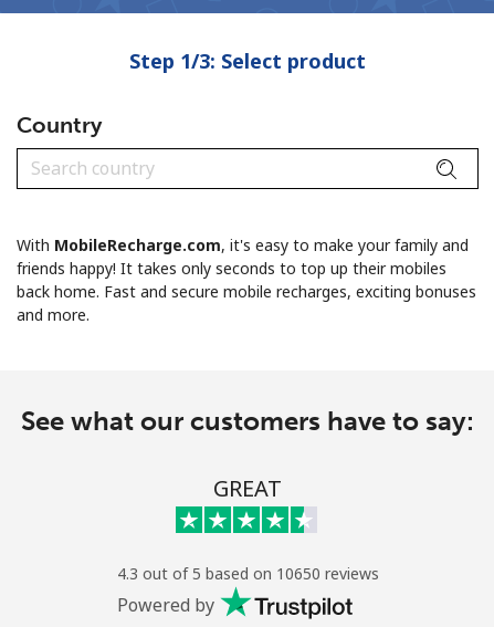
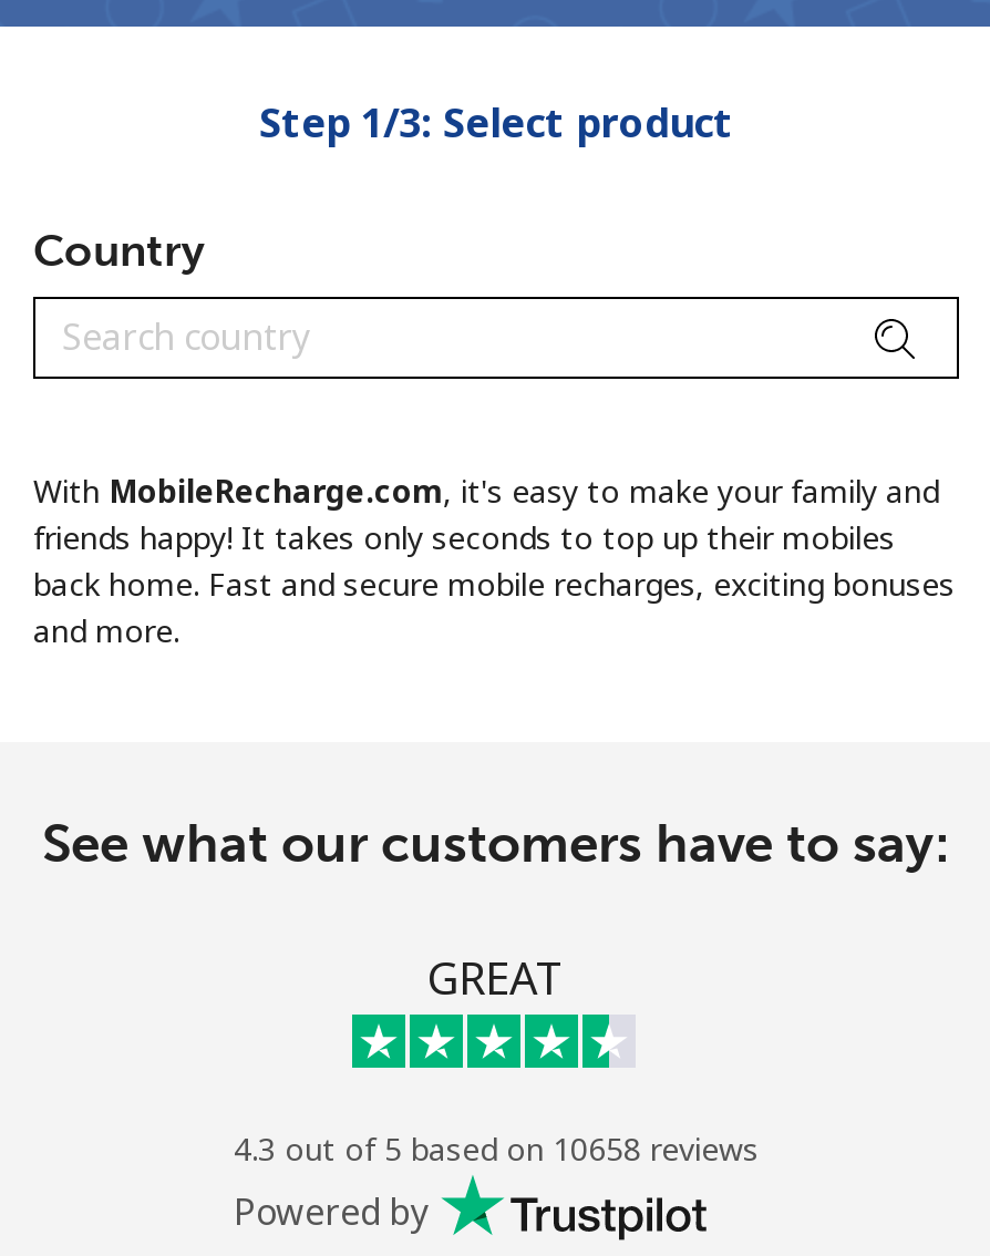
[117,563,379,584] 4.3 out of 5 based on 10650 reviews -> [234,1127,759,1169] 4.3 out of 5 based on 10658 reviews

